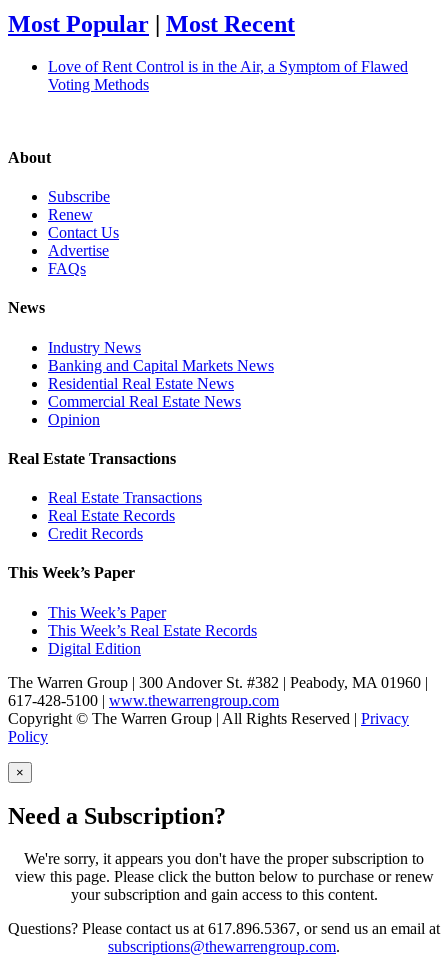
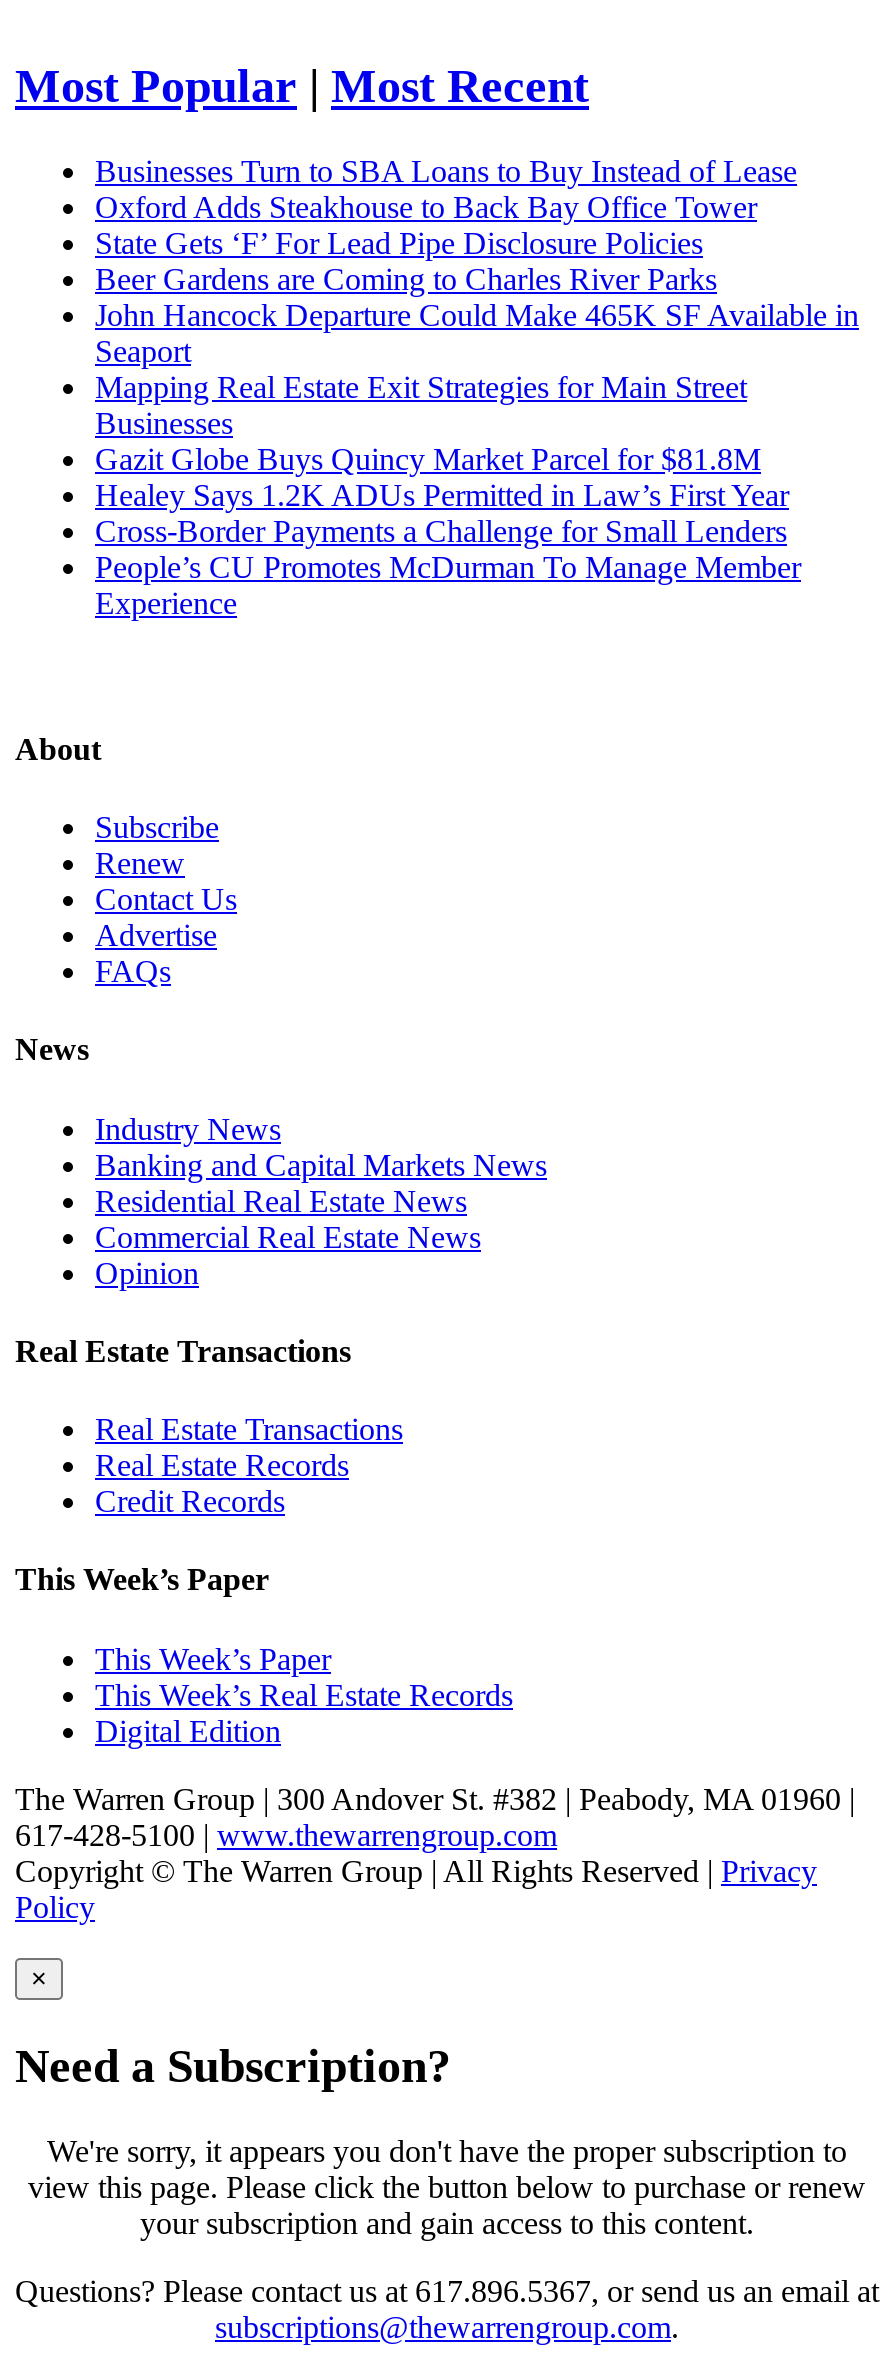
[48,58,408,93] Love of Rent Control is in the Air, a Symptom of Flawed | Voting Methods -> [95,153,859,619] Businesses Turn to SBA Loans to Buy Instead of Lease | Oxford Adds Steakhouse to Back Bay Office Tower | State Gets ‘F’ For Lead Pipe Disclosure Policies | Beer Gardens are Coming to Charles River Parks | John Hancock Departure Could Make 465K SF Available in | Seaport | Mapping Real Estate Exit Strategies for Main Street | Businesses | Gazit Globe Buys Quincy Market Parcel for $81.8M | Healey Says 1.2K ADUs Permitted in Law’s First Year | Cross-Border Payments a Challenge for Small Lenders | People’s CU Promotes McDurman To Manage Member | Experience

